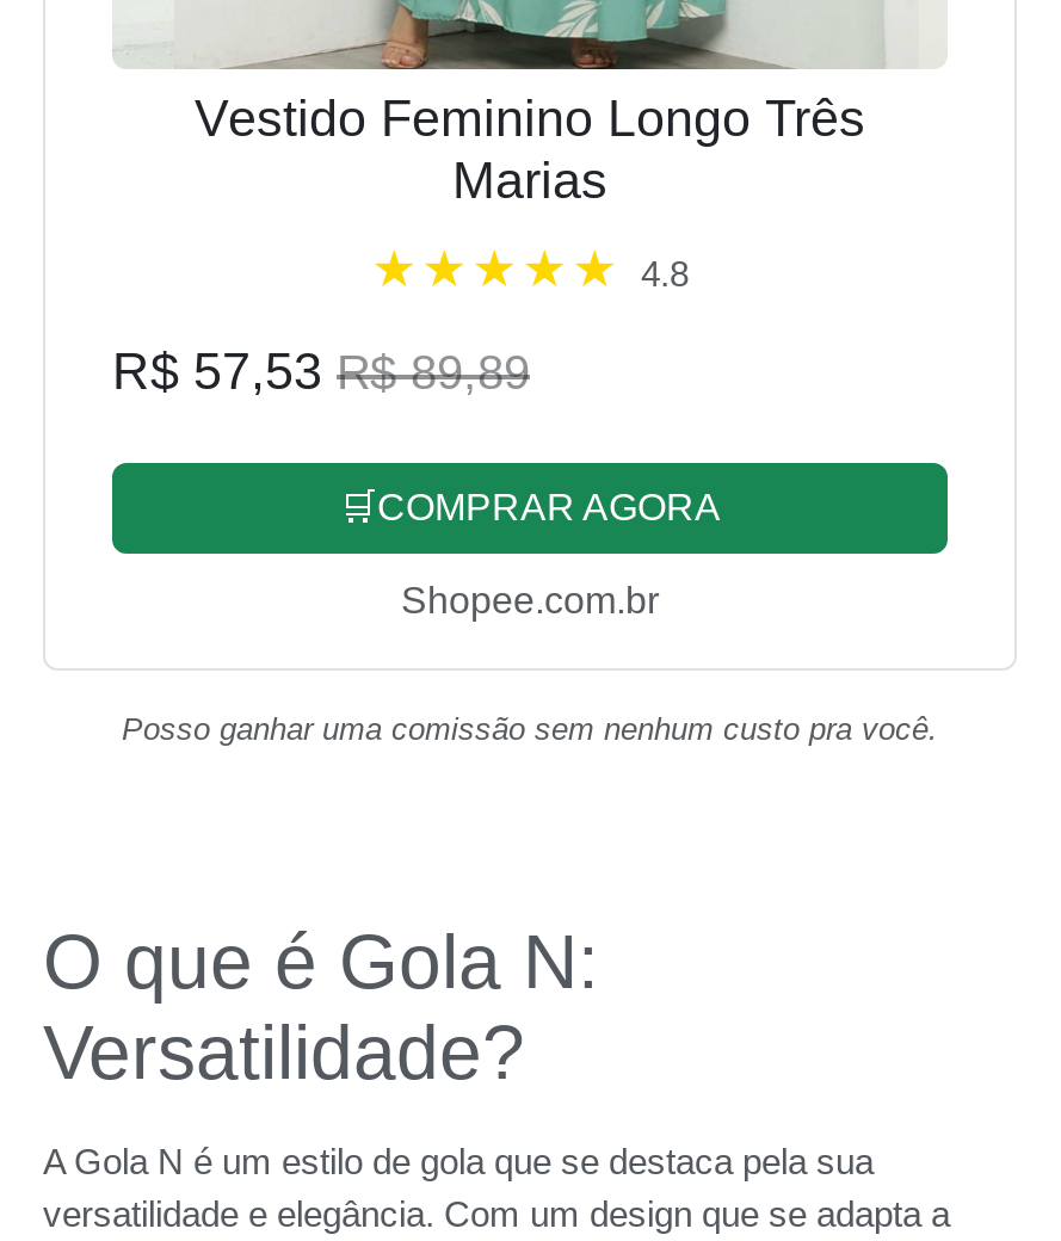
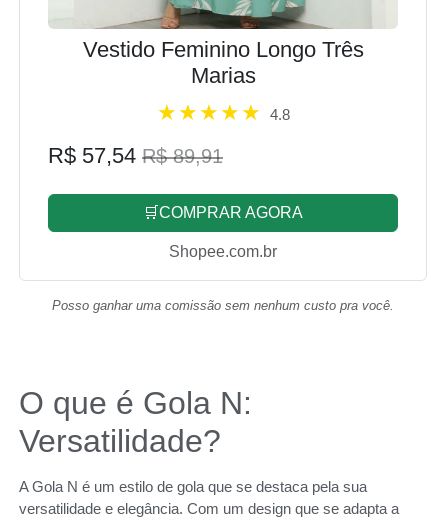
[112,341,530,401] R$ 57,53 R$ 89,89 -> [48,143,223,168] R$ 57,54 R$ 89,91

